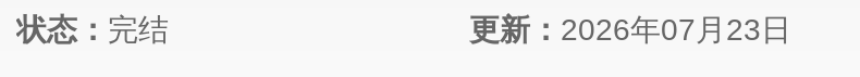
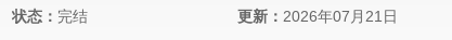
[469,13,791,48] 更新：2026年07月23日 -> [237,8,398,25] 更新：2026年07月21日

